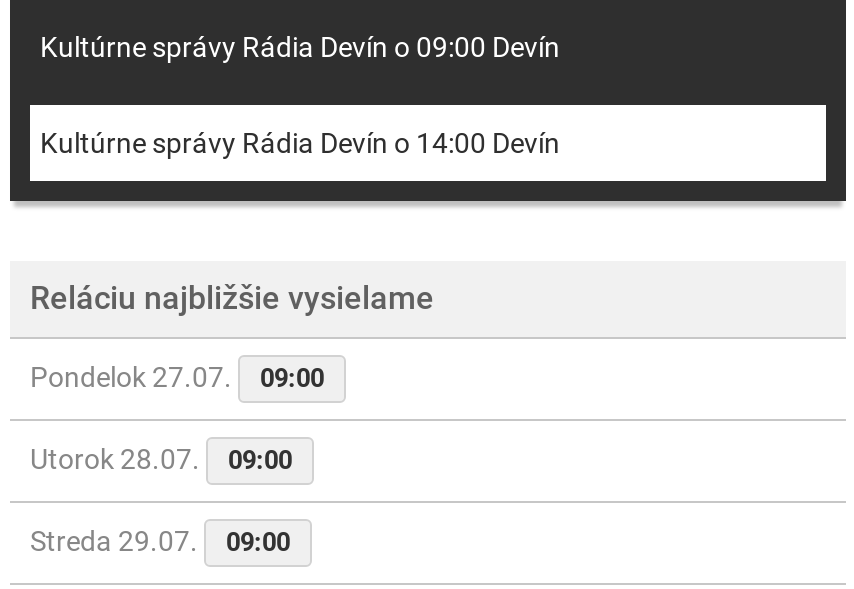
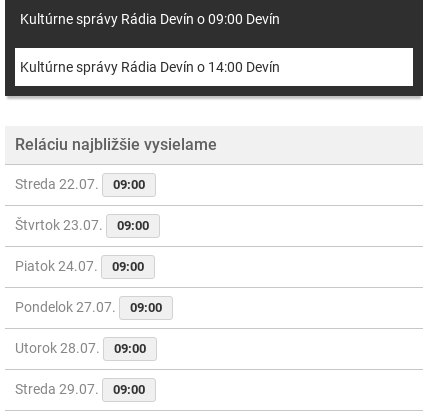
none -> [15,176,149,274] Streda 22.07. | 09:00 | Štvrtok 23.07. | 09:00 | Piatok 24.07. | 09:00

